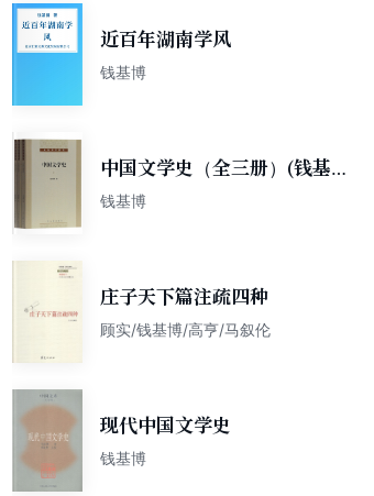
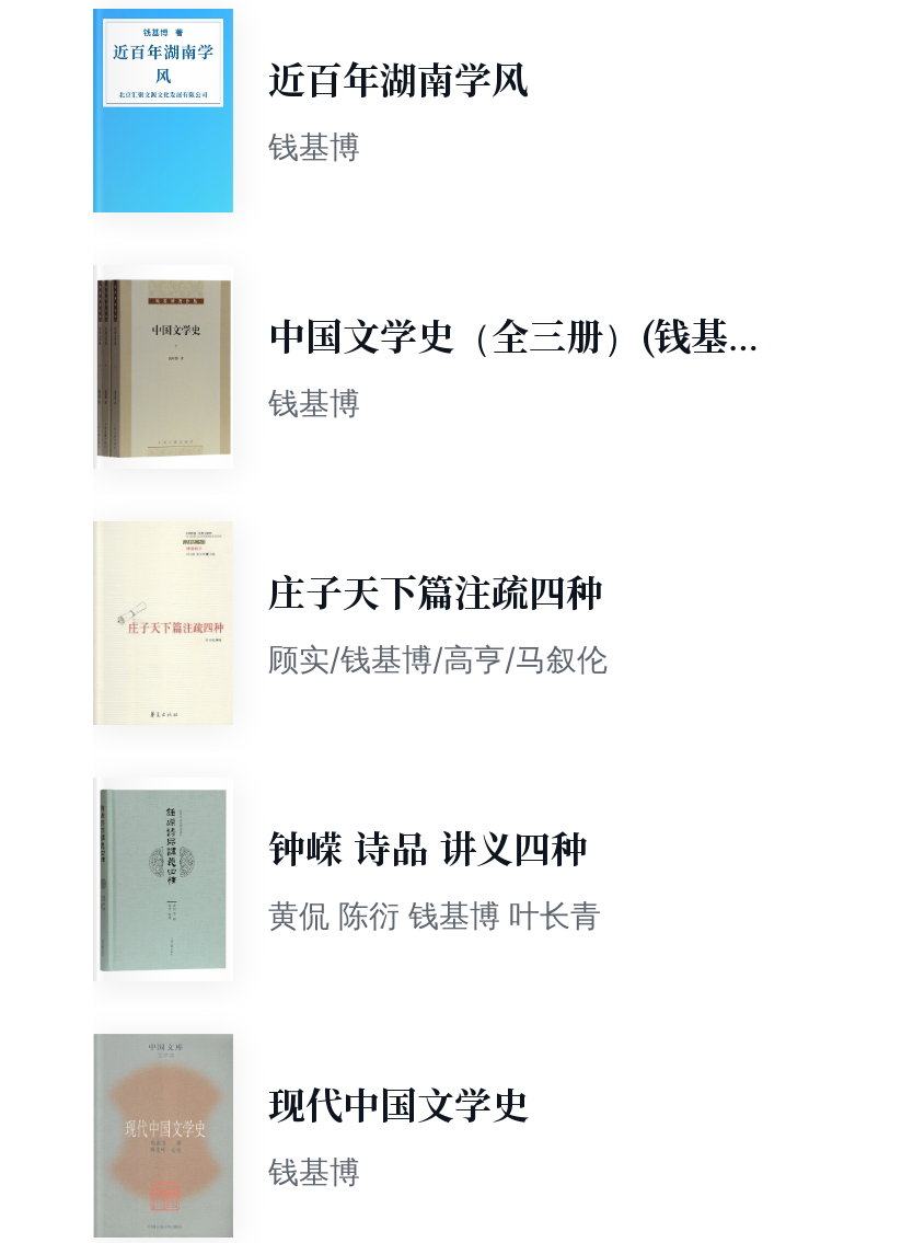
none -> [95,780,601,979] [image] | 钟嵘 诗品 讲义四种 | 黄侃 陈衍 钱基博 叶长青

